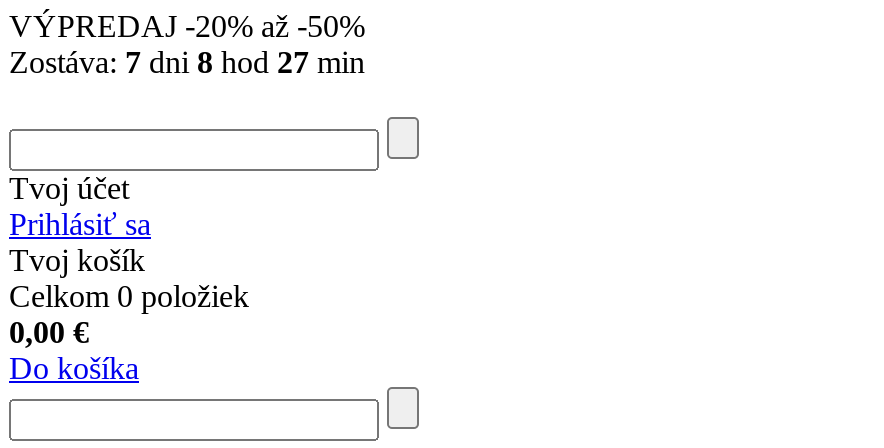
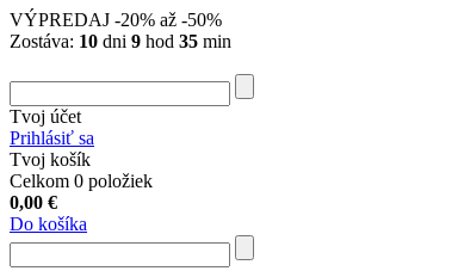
[9,45,365,79] Zostáva: 7 dni 8 hod 27 min -> [10,31,231,51] Zostáva: 10 dni 9 hod 35 min

